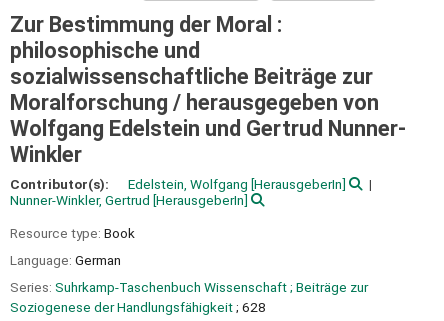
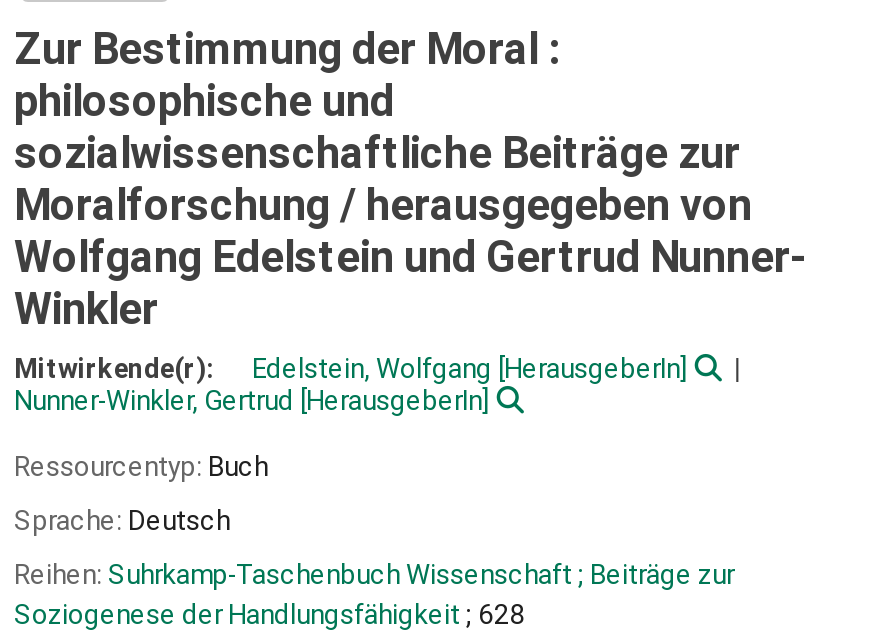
[10,176,112,192] Contributor(s): -> [14,353,220,385] Mitwirkende(r):
[10,225,135,241] Resource type: Book -> [14,450,268,482] Ressourcentyp: Buch
[10,252,121,268] Language: German -> [14,504,230,536] Sprache: Deutsch
[10,279,368,295] Series: Suhrkamp-Taschenbuch Wissenschaft ; Beiträge zur -> [14,558,734,590] Reihen: Suhrkamp-Taschenbuch Wissenschaft ; Beiträge zur

